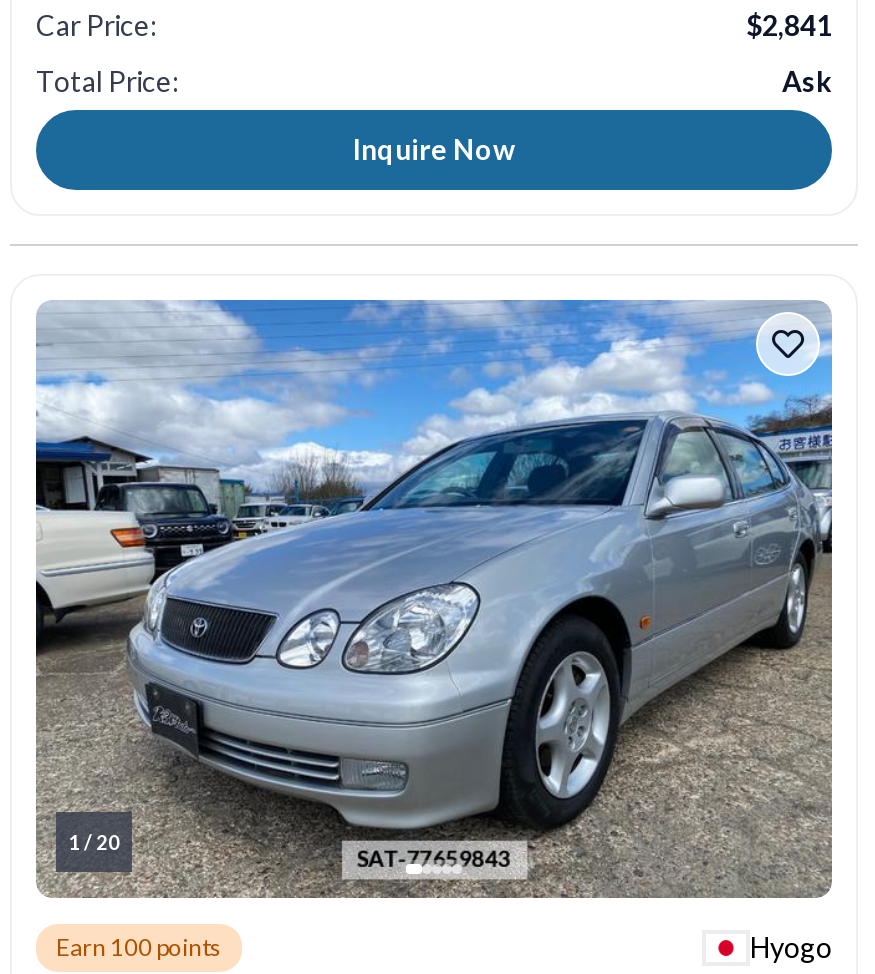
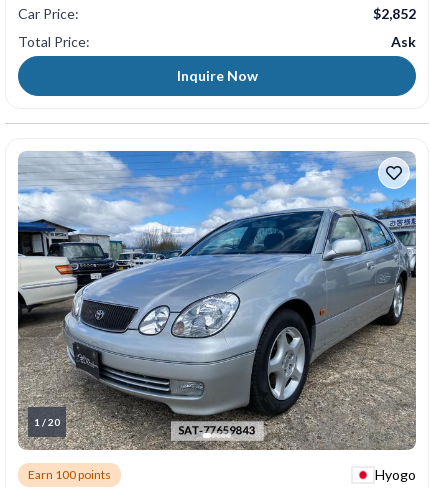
[746,9,832,43] $2,841 -> [373,5,416,22] $2,852

